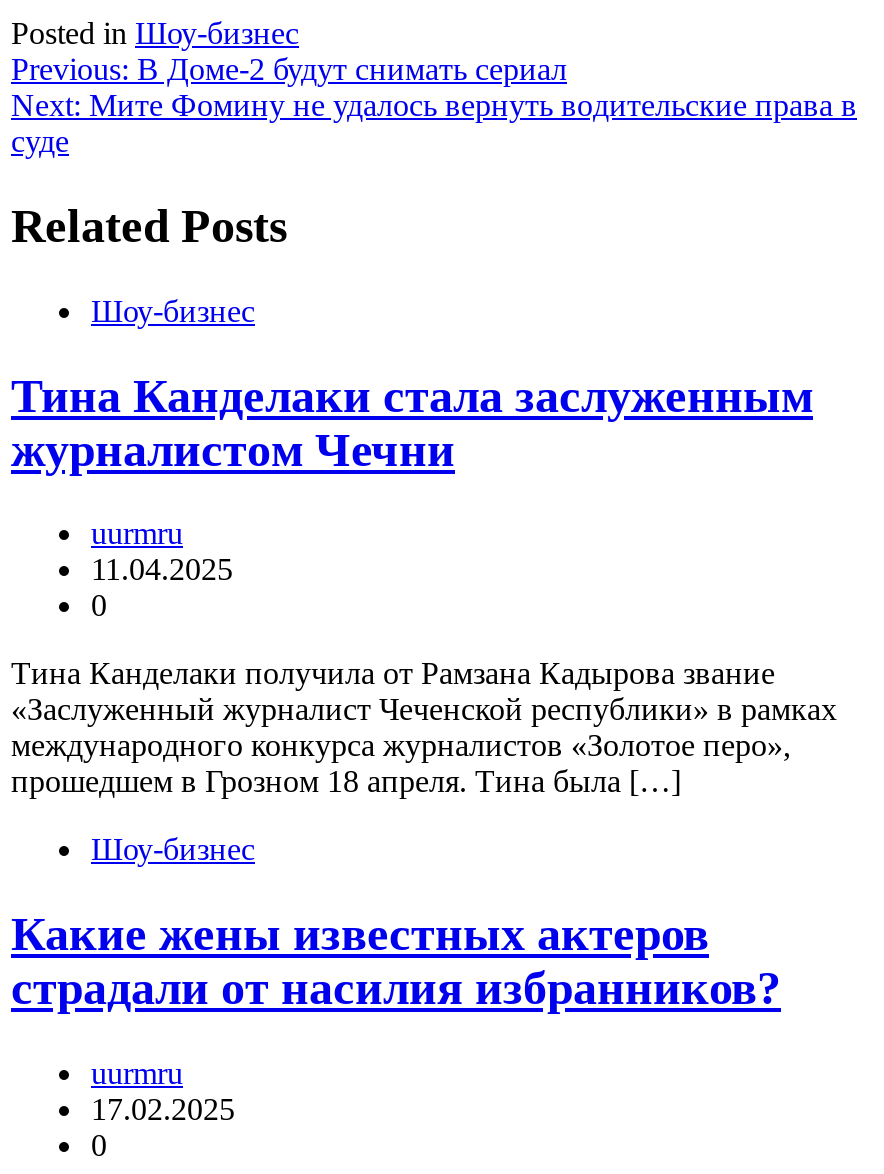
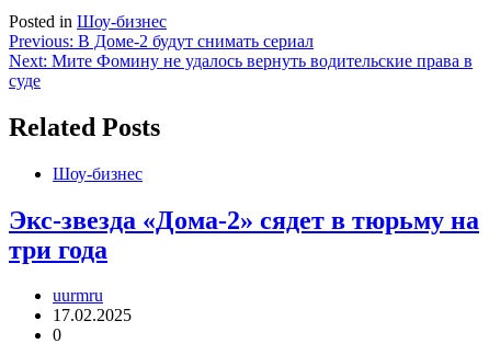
[11,369,837,1015] Тина Канделаки стала заслуженным | журналистом Чечни | uurmru | 11.04.2025 | 0 | Тина Канделаки получила от Рамзана Кадырова звание | «Заслуженный журналист Чеченской республики» в рамках | международного конкурса журналистов «Золотое перо», | прошедшем в Грозном 18 апреля. Тина была […] | Шоу-бизнес | Какие жены известных актеров | страдали от насилия избранников? -> [9,205,479,264] Экс-звезда «Дома-2» сядет в тюрьму на | три года

